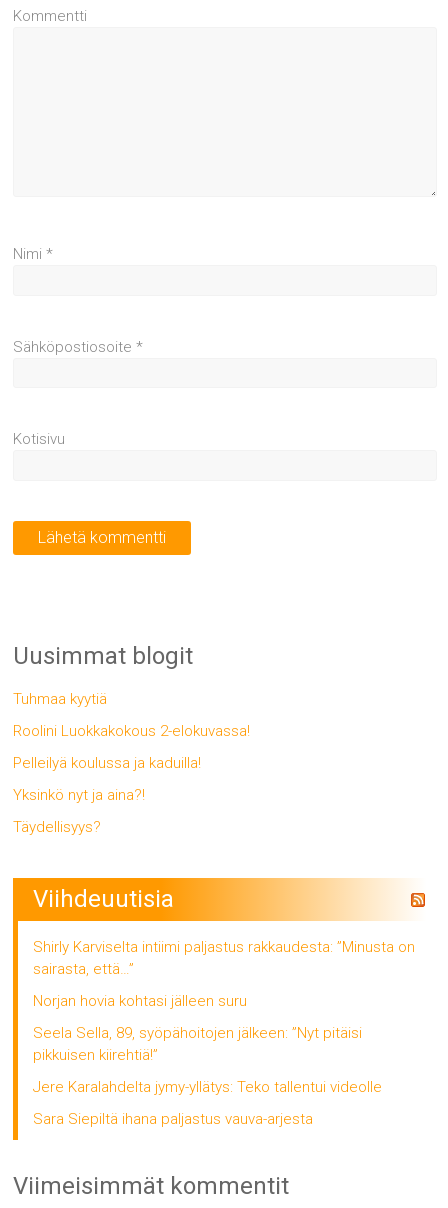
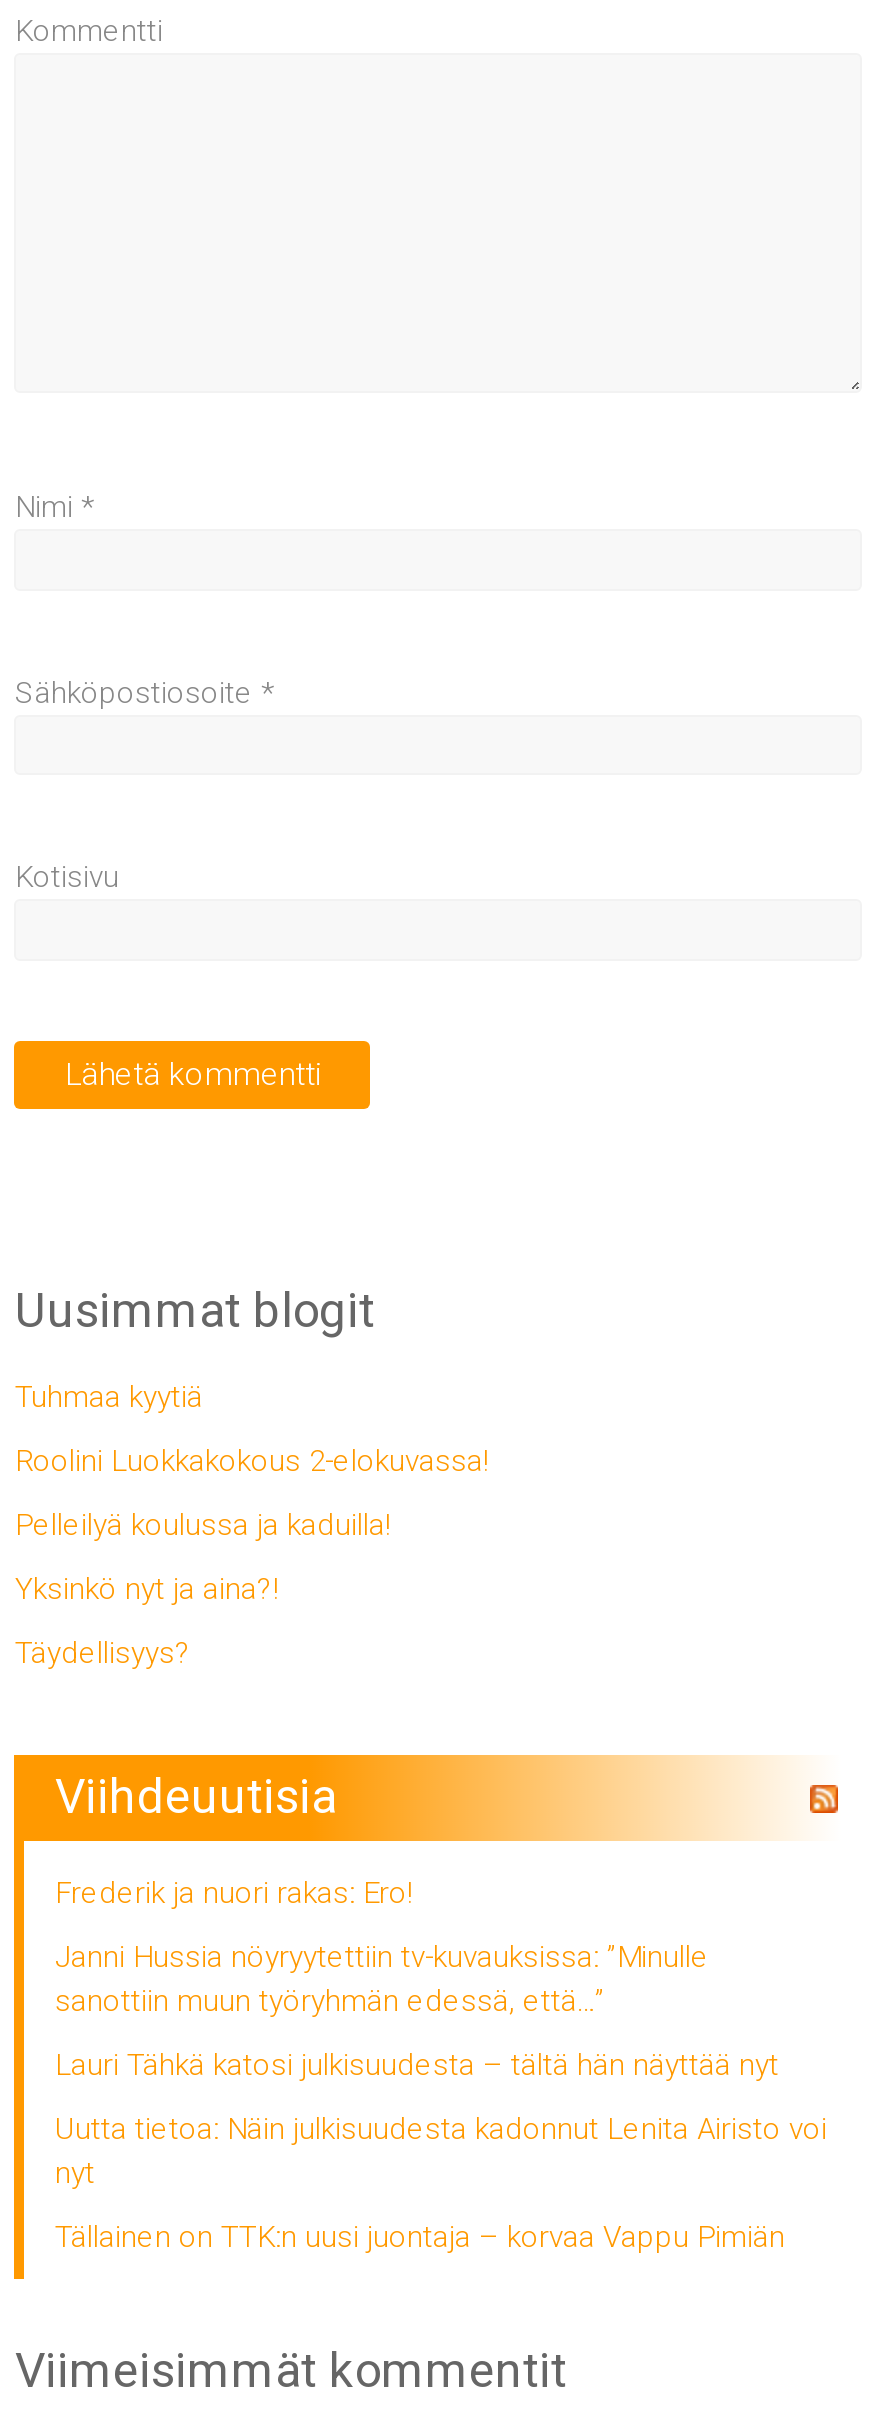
[33,938,415,978] Shirly Karviselta intiimi paljastus rakkaudesta: ”Minusta on | sairasta, että…” -> [55,1874,413,1910] Frederik ja nuori rakas: Ero!
[33,992,247,1010] Norjan hovia kohtasi jälleen suru -> [55,1938,709,2018] Janni Hussia nöyryytettiin tv-kuvauksissa: ”Minulle | sanottiin muun työryhmän edessä, että…”
[33,1024,362,1064] Seela Sella, 89, syöpähoitojen jälkeen: ”Nyt pitäisi | pikkuisen kiirehtiä!” -> [55,2046,779,2082] Lauri Tähkä katosi julkisuudesta – tältä hän näyttää nyt
[33,1078,382,1096] Jere Karalahdelta jymy-yllätys: Teko tallentui videolle -> [55,2110,827,2190] Uutta tietoa: Näin julkisuudesta kadonnut Lenita Airisto voi | nyt
[33,1110,313,1128] Sara Siepiltä ihana paljastus vauva-arjesta -> [55,2218,785,2254] Tällainen on TTK:n uusi juontaja – korvaa Vappu Pimiän

